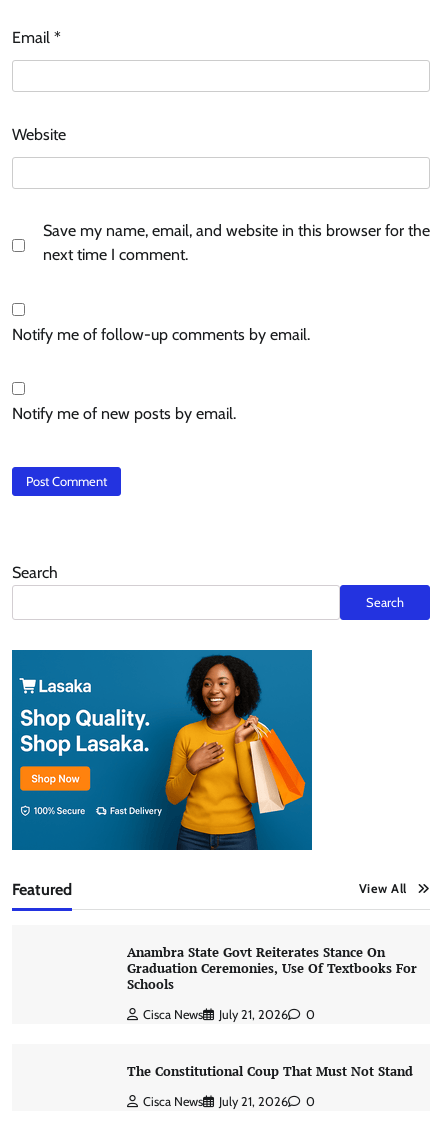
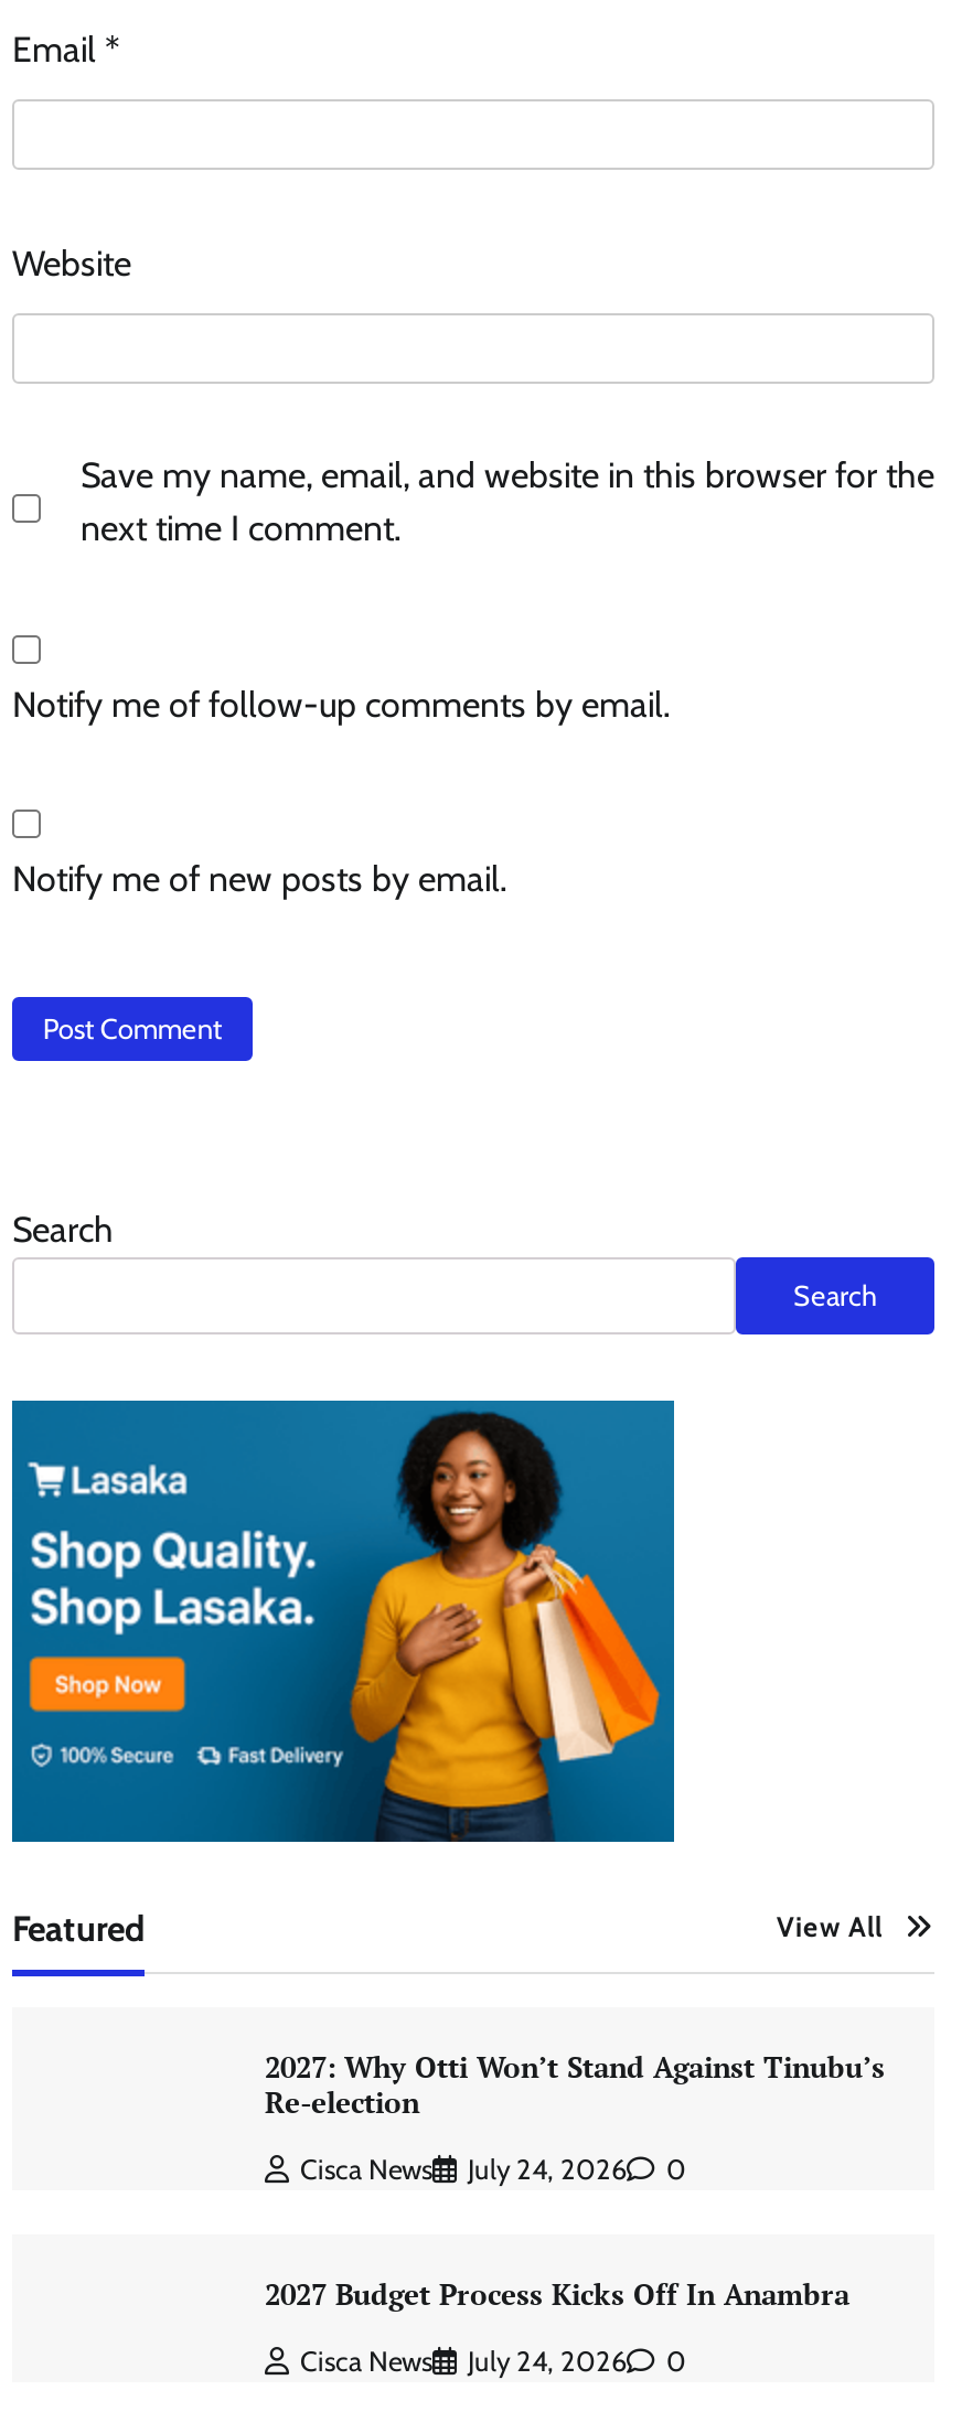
[126,944,416,993] Anambra State Govt Reiterates Stance On | Graduation Ceremonies, Use Of Textbooks For | Schools -> [265,2050,885,2123] 2027: Why Otti Won’t Stand Against Tinubu’s | Re-election
[218,1007,287,1022] July 21, 2026 -> [468,2153,627,2187] July 24, 2026
[126,1063,412,1080] The Constitutional Coup That Must Not Stand -> [265,2277,849,2315] 2027 Budget Process Kicks Off In Anambra
[218,1094,287,1109] July 21, 2026 -> [468,2345,627,2378] July 24, 2026

